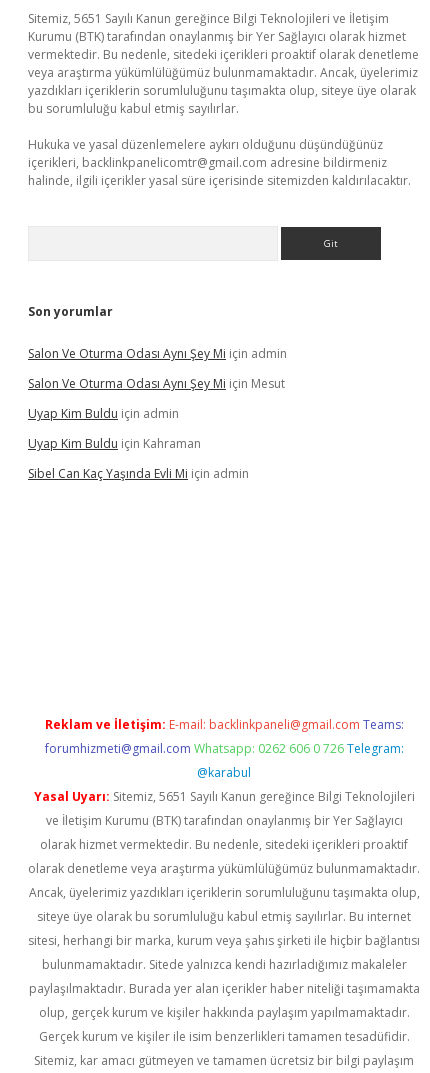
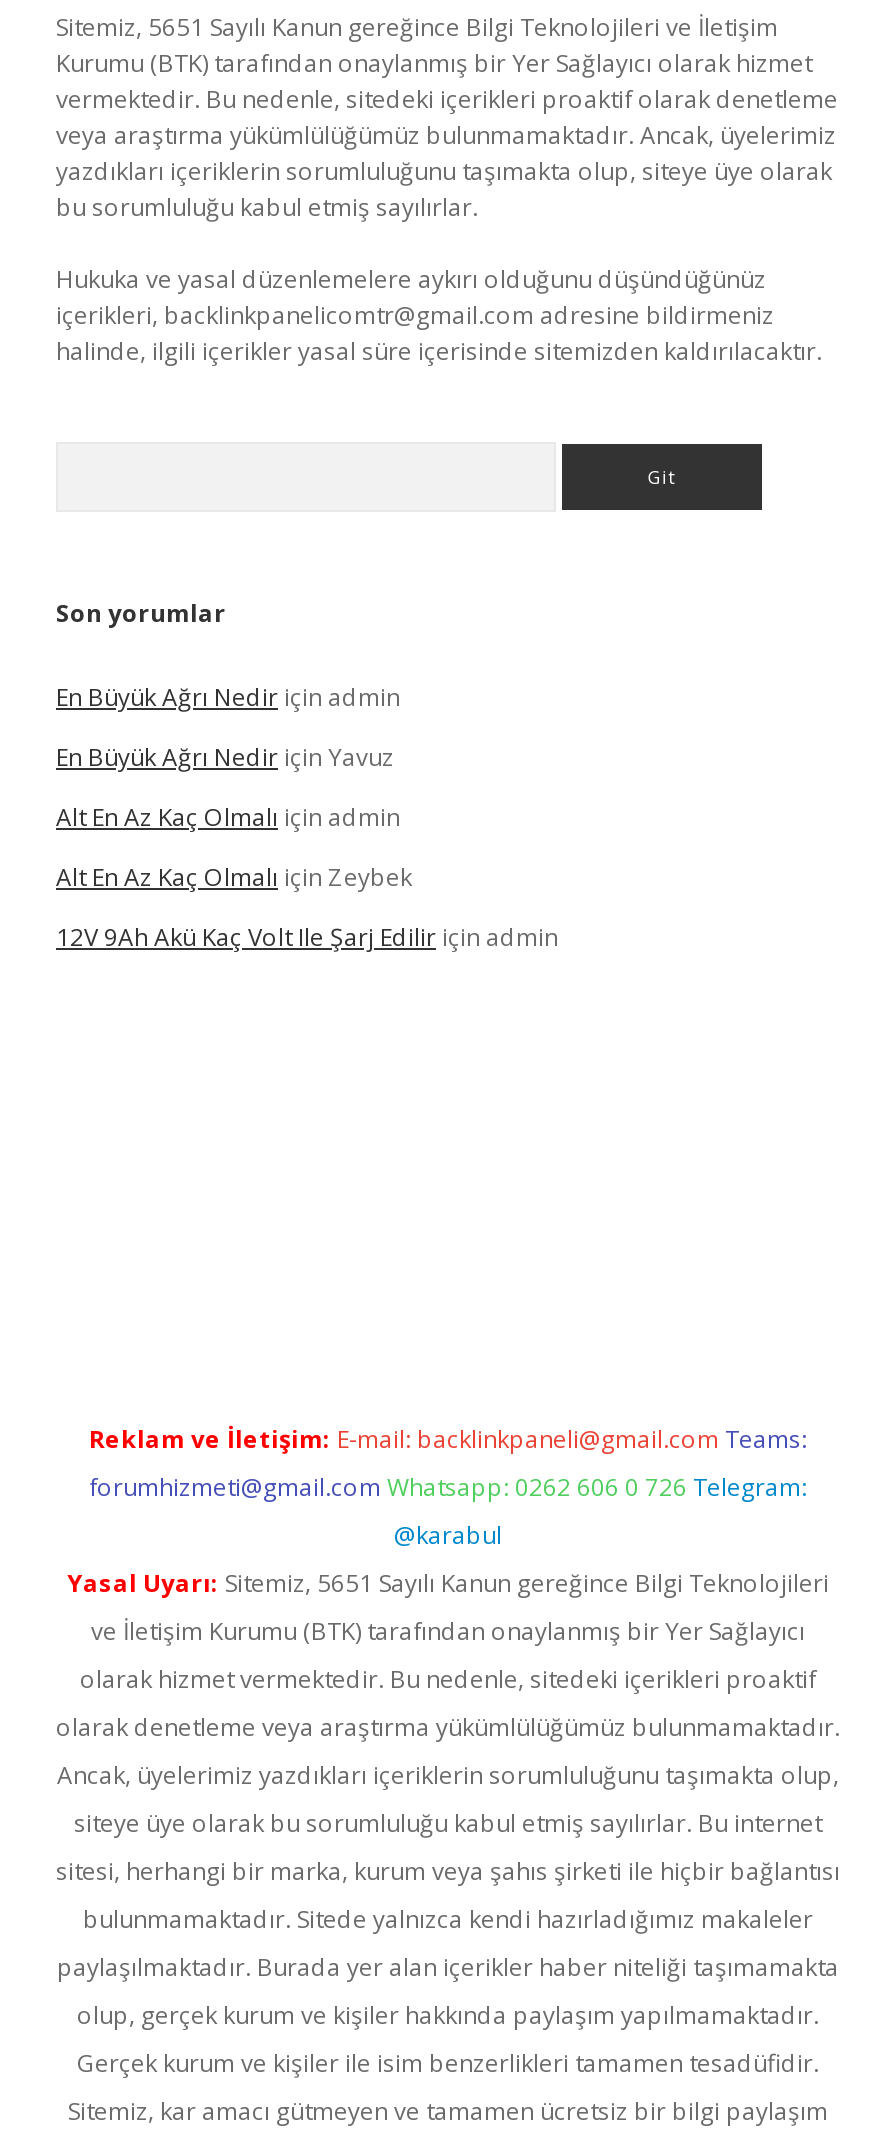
[28,345,287,362] Salon Ve Oturma Odası Aynı Şey Mi için admin -> [56,680,400,714] En Büyük Ağrı Nedir için admin
[28,375,285,392] Salon Ve Oturma Odası Aynı Şey Mi için Mesut -> [56,740,394,774] En Büyük Ağrı Nedir için Yavuz
[28,405,179,422] Uyap Kim Buldu için admin -> [56,800,400,834] Alt En Az Kaç Olmalı için admin
[28,435,201,452] Uyap Kim Buldu için Kahraman -> [56,860,412,894] Alt En Az Kaç Olmalı için Zeybek
[28,465,249,482] Sibel Can Kaç Yaşında Evli Mi için admin -> [56,920,558,954] 12V 9Ah Akü Kaç Volt Ile Şarj Edilir için admin

